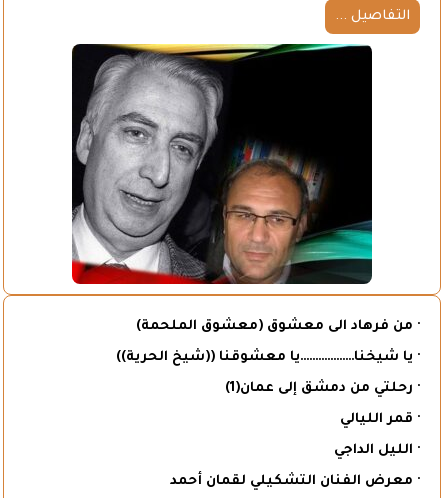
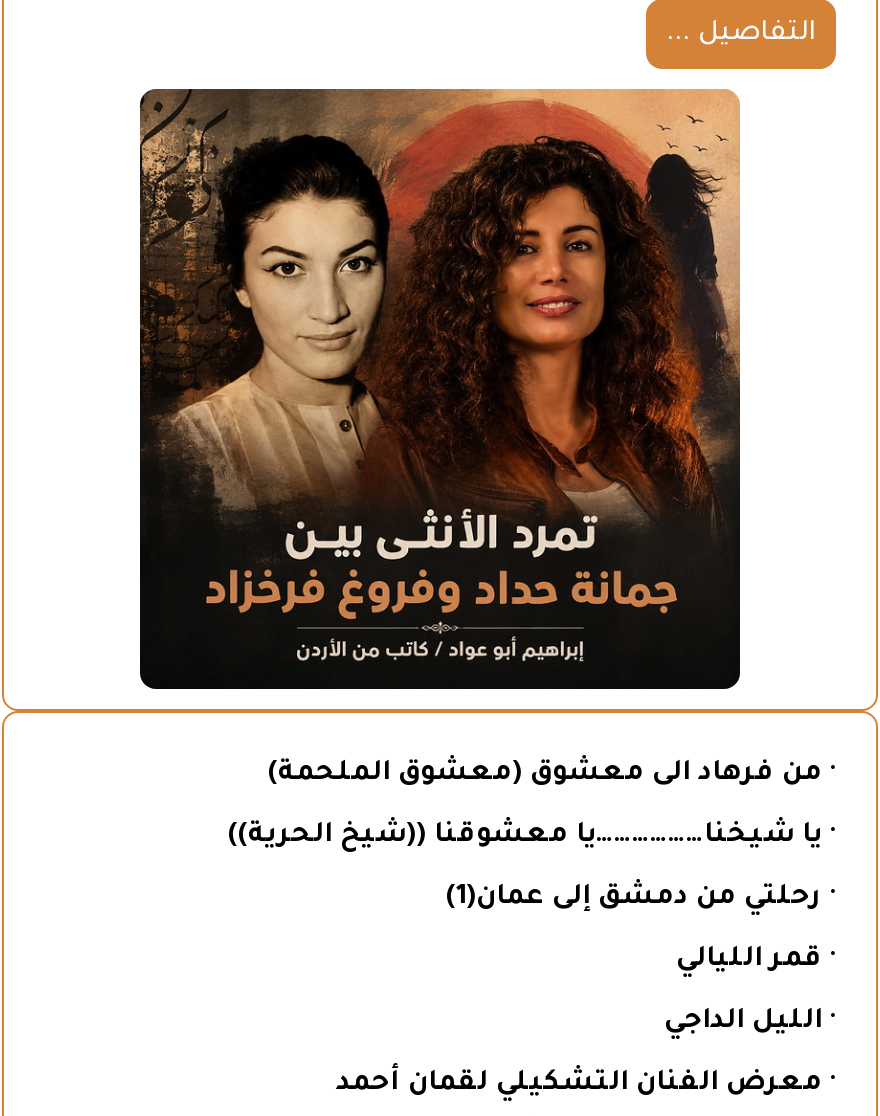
[71,43,373,285] [image] -> [138,86,742,692] [image]

